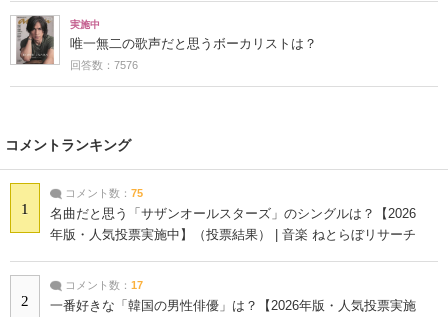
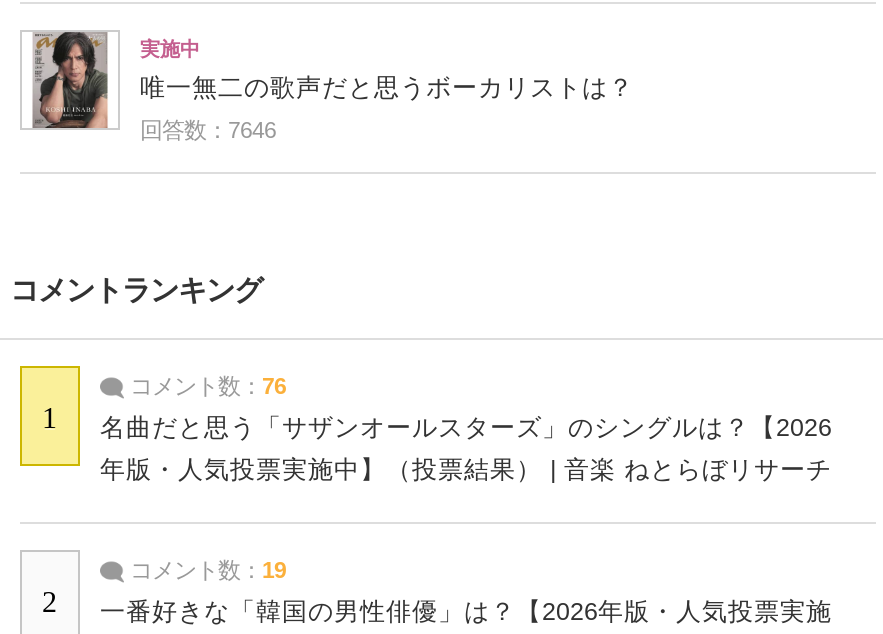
[70,59,138,71] 回答数：7576 -> [140,118,276,142] 回答数：7646
[62,187,143,199] コメント数：75 -> [124,374,286,398] コメント数：76
[62,279,143,291] コメント数：17 -> [124,558,286,582] コメント数：19

